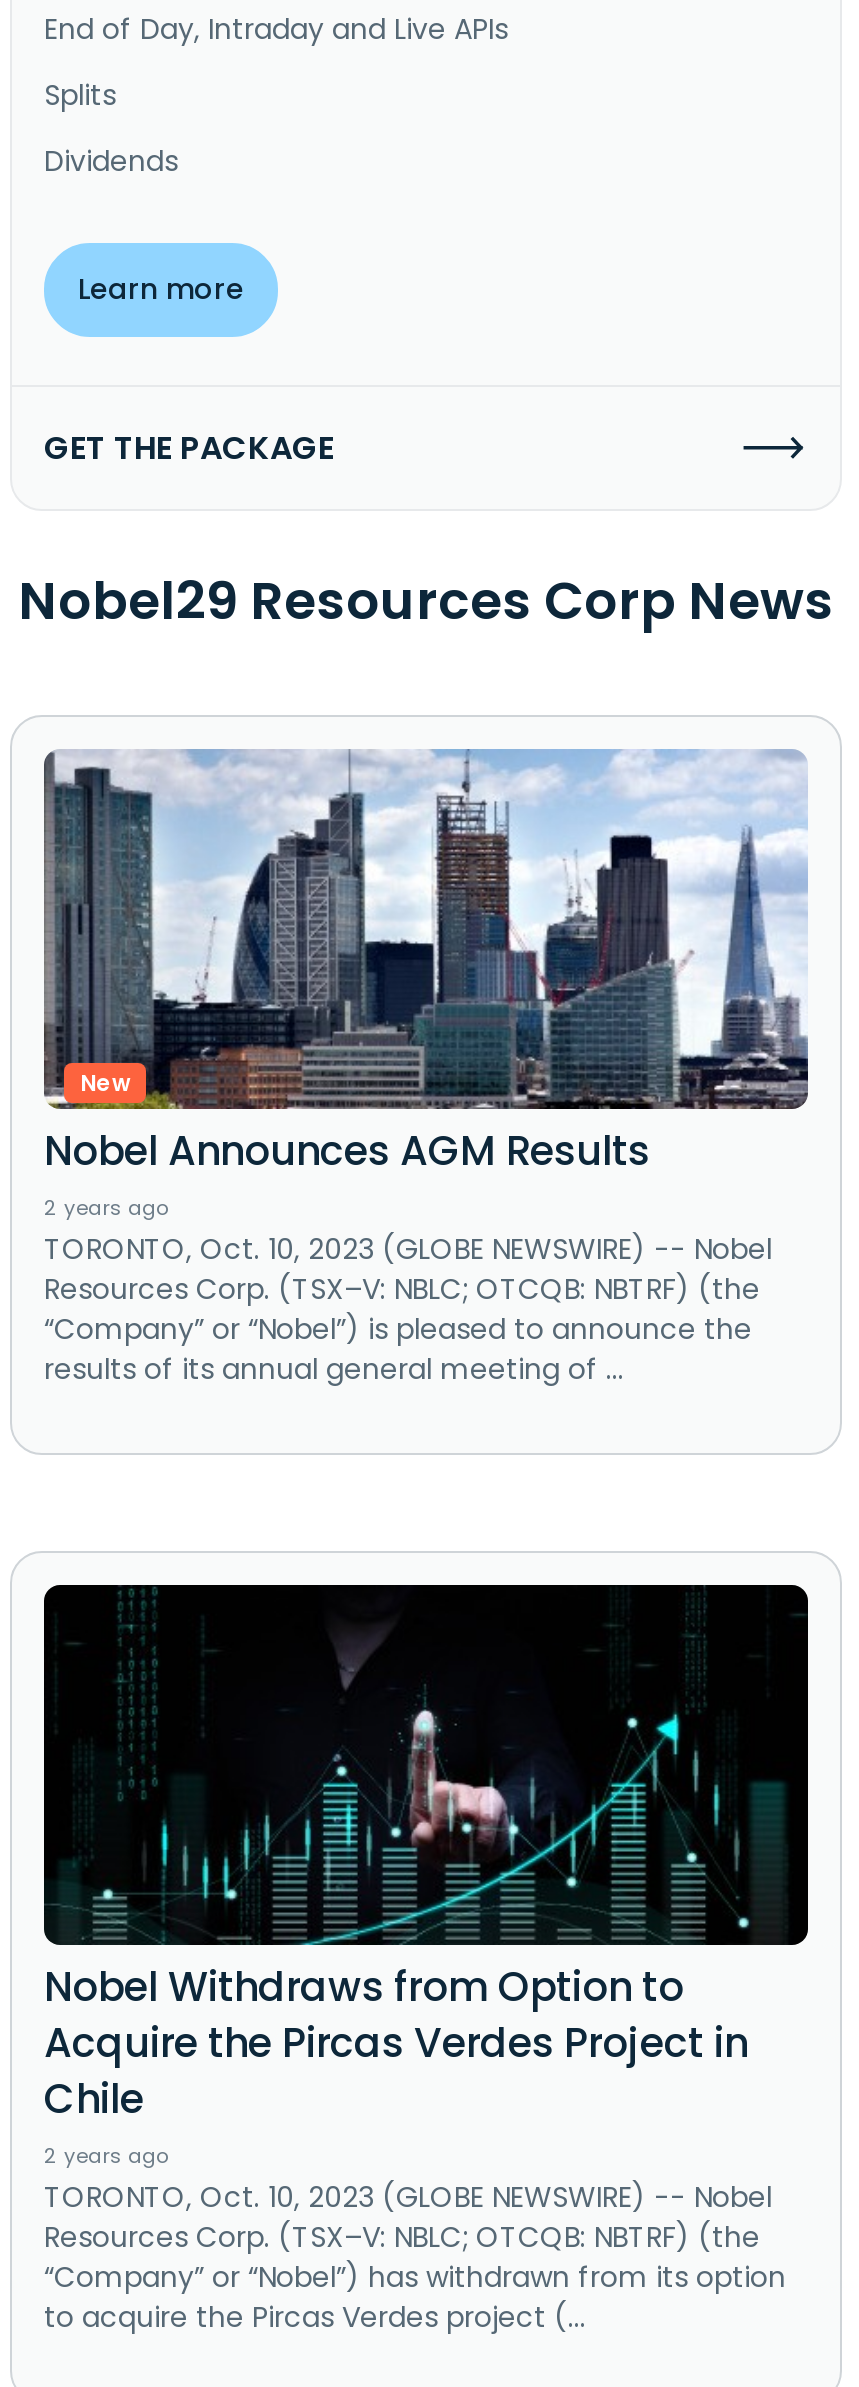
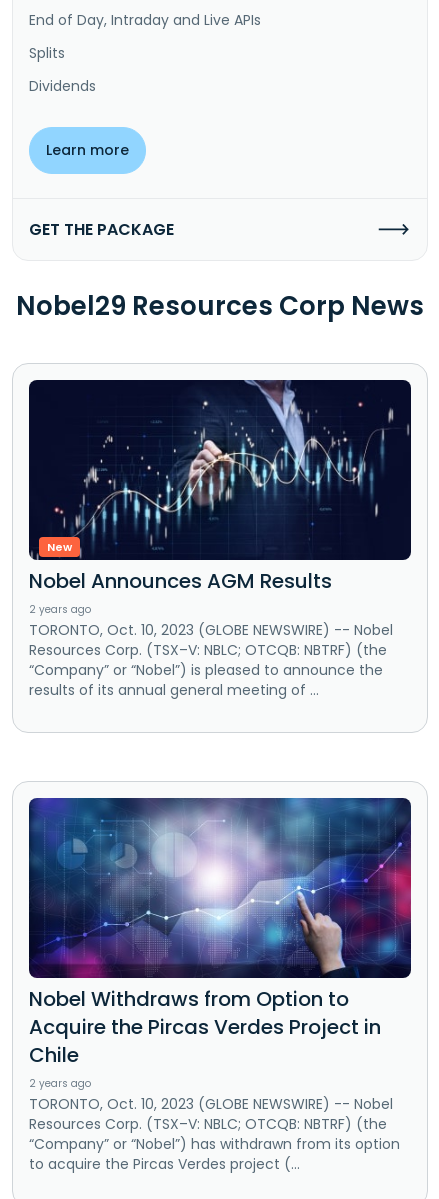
[44,749,808,1111] [image] -> [28,379,412,561] [image]
[44,1583,810,1947] [image] -> [29,797,412,979] [image]

